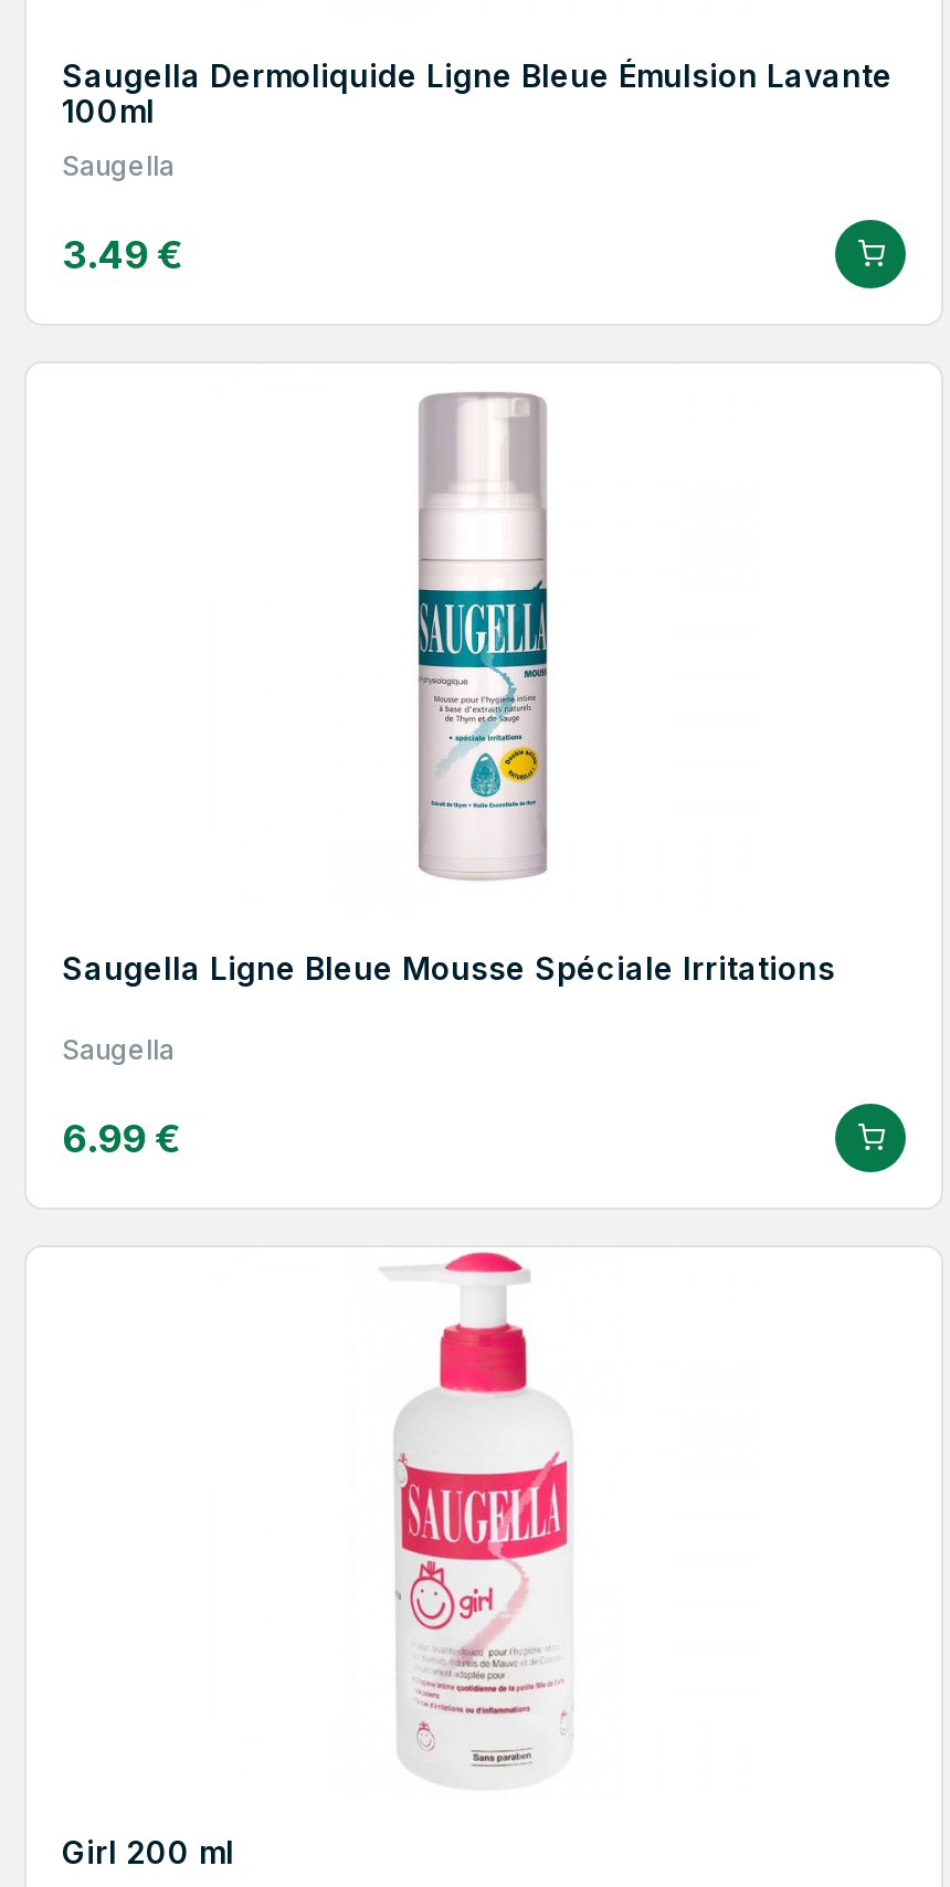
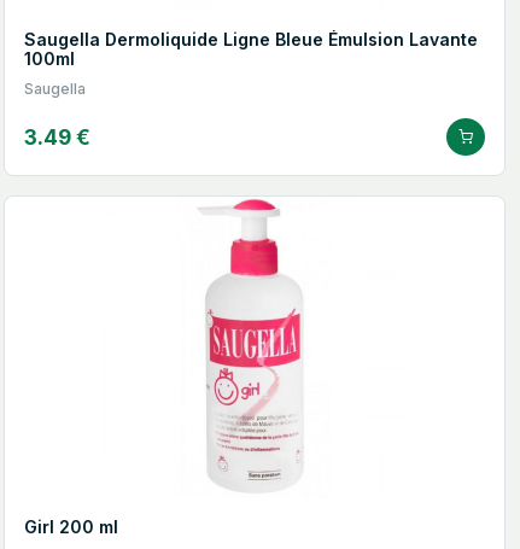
[62,392,835,1160] [image] | Saugella Ligne Bleue Mousse Spéciale Irritations | Saugella | 6.99 € -> none

